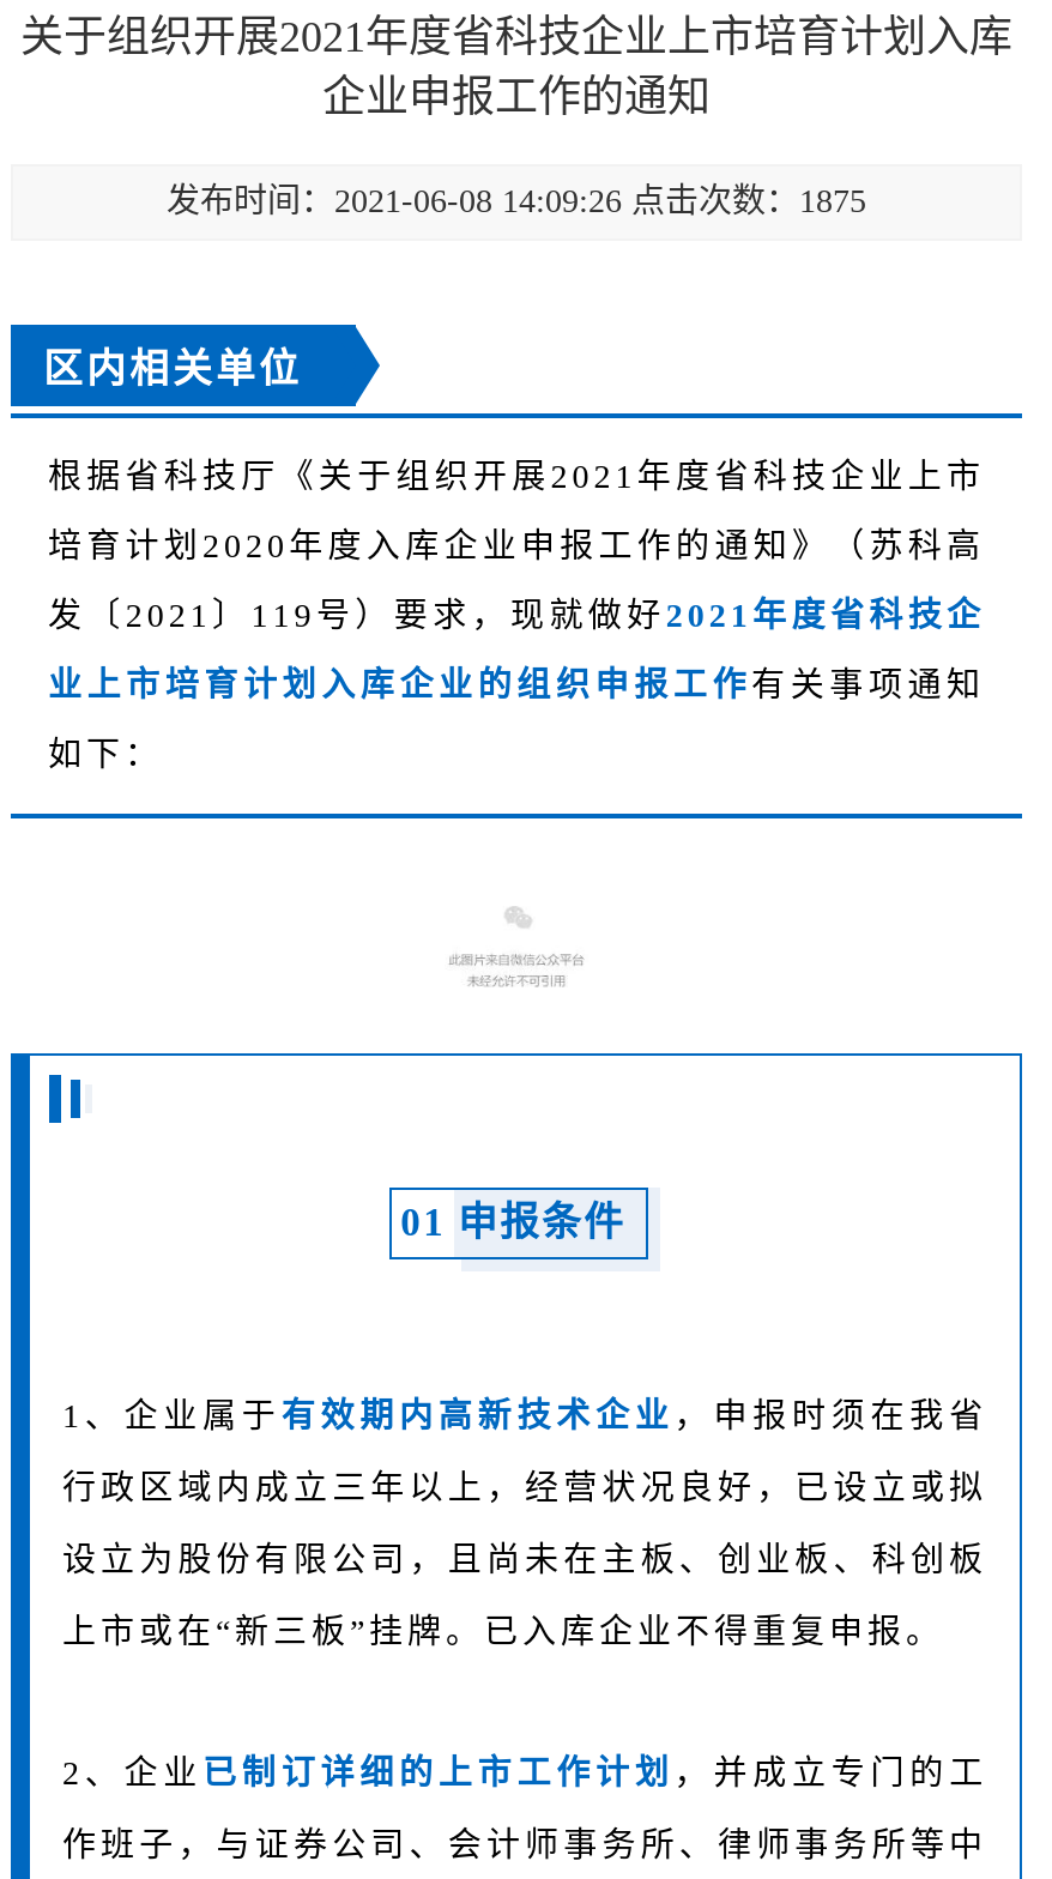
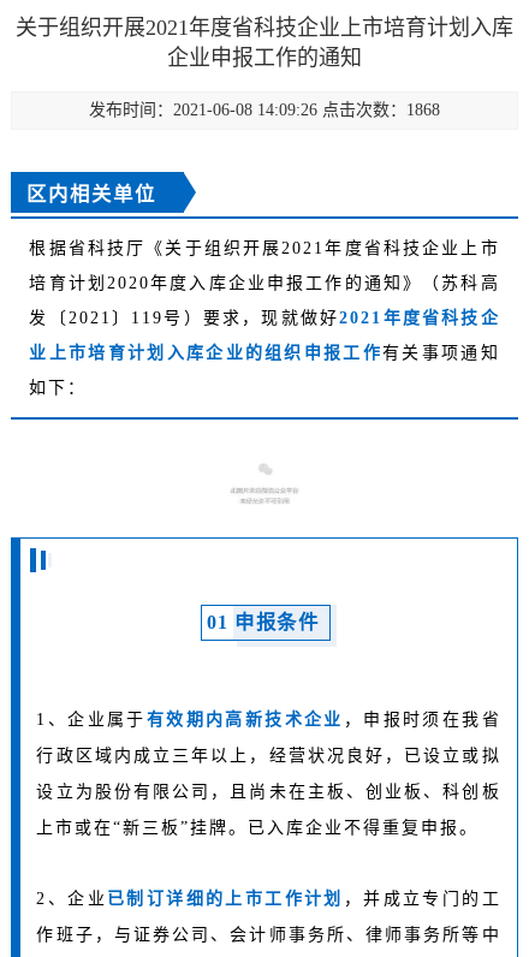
[167,183,866,219] 发布时间：2021-06-08 14:09:26 点击次数：1875 -> [89,101,440,119] 发布时间：2021-06-08 14:09:26 点击次数：1868

